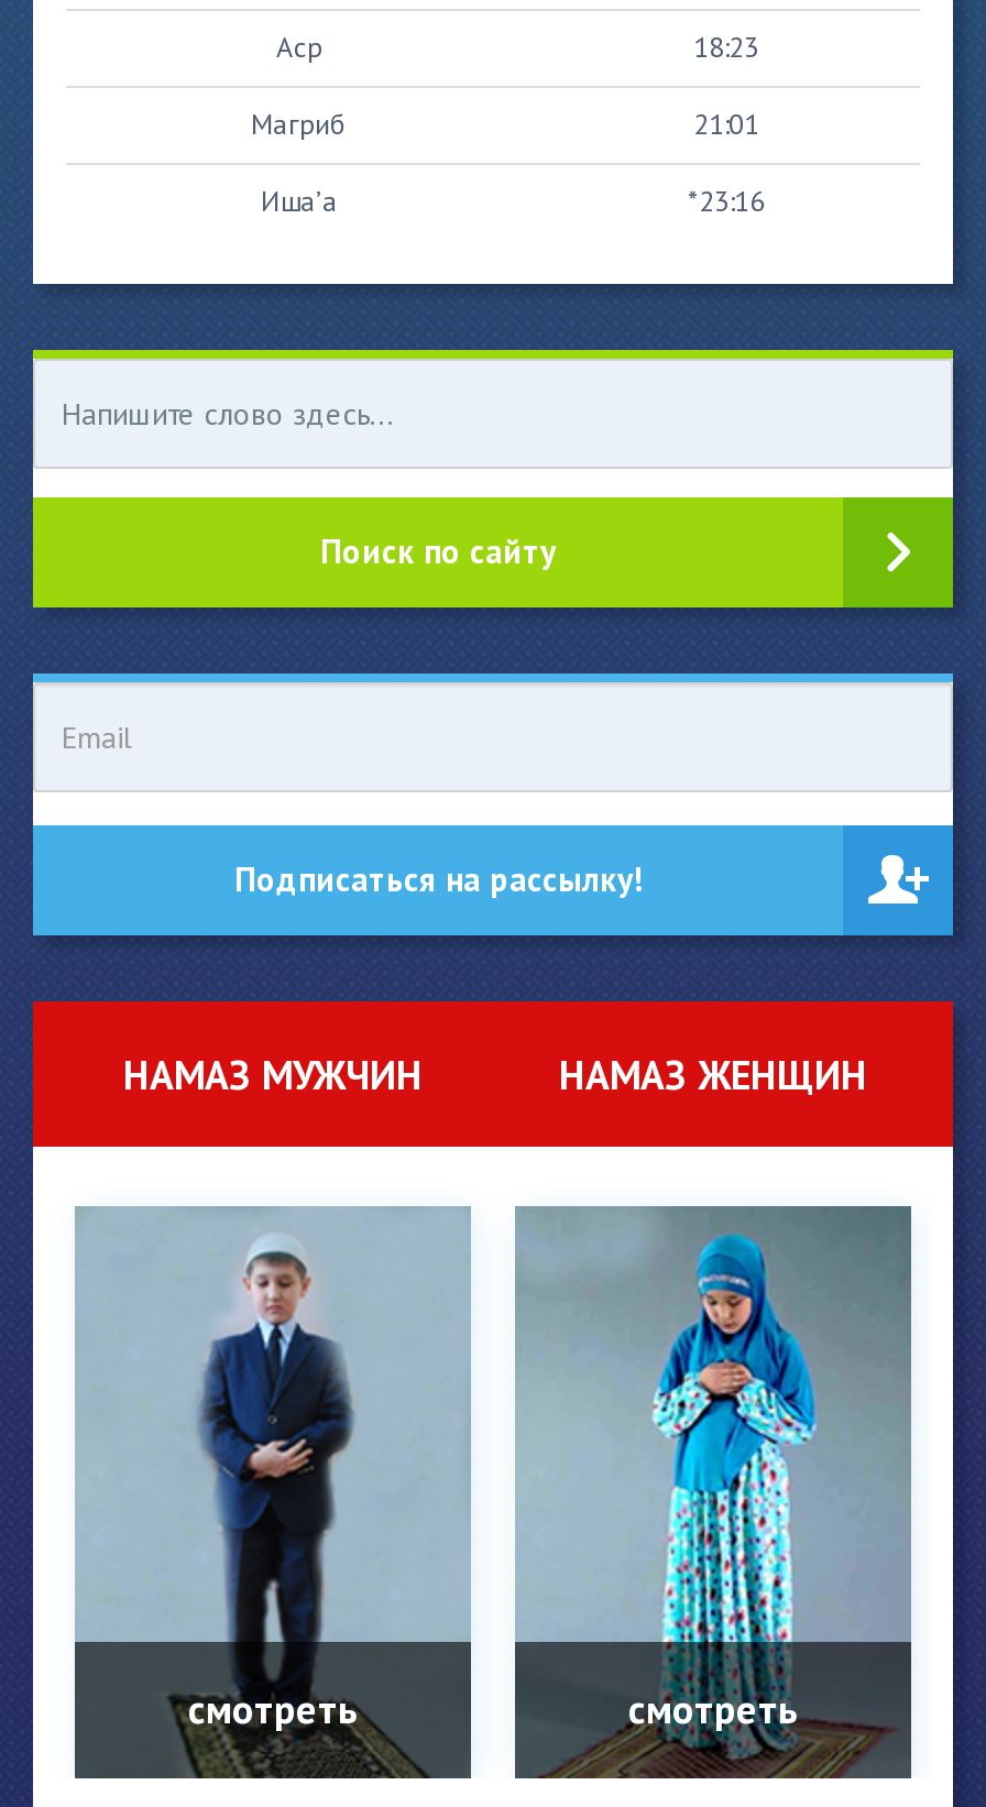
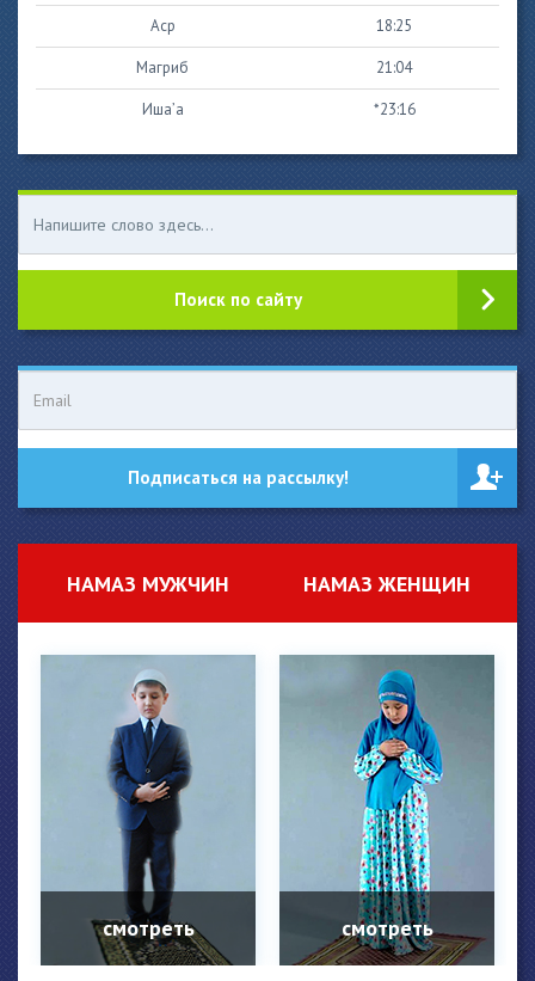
[693,29,759,66] 18:23 -> [376,16,412,36] 18:25
[693,106,759,144] 21:01 -> [376,58,412,78] 21:04

